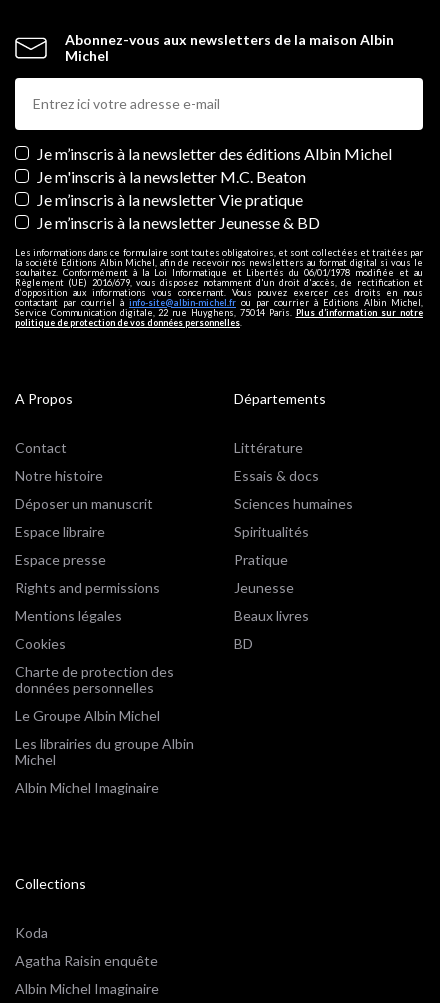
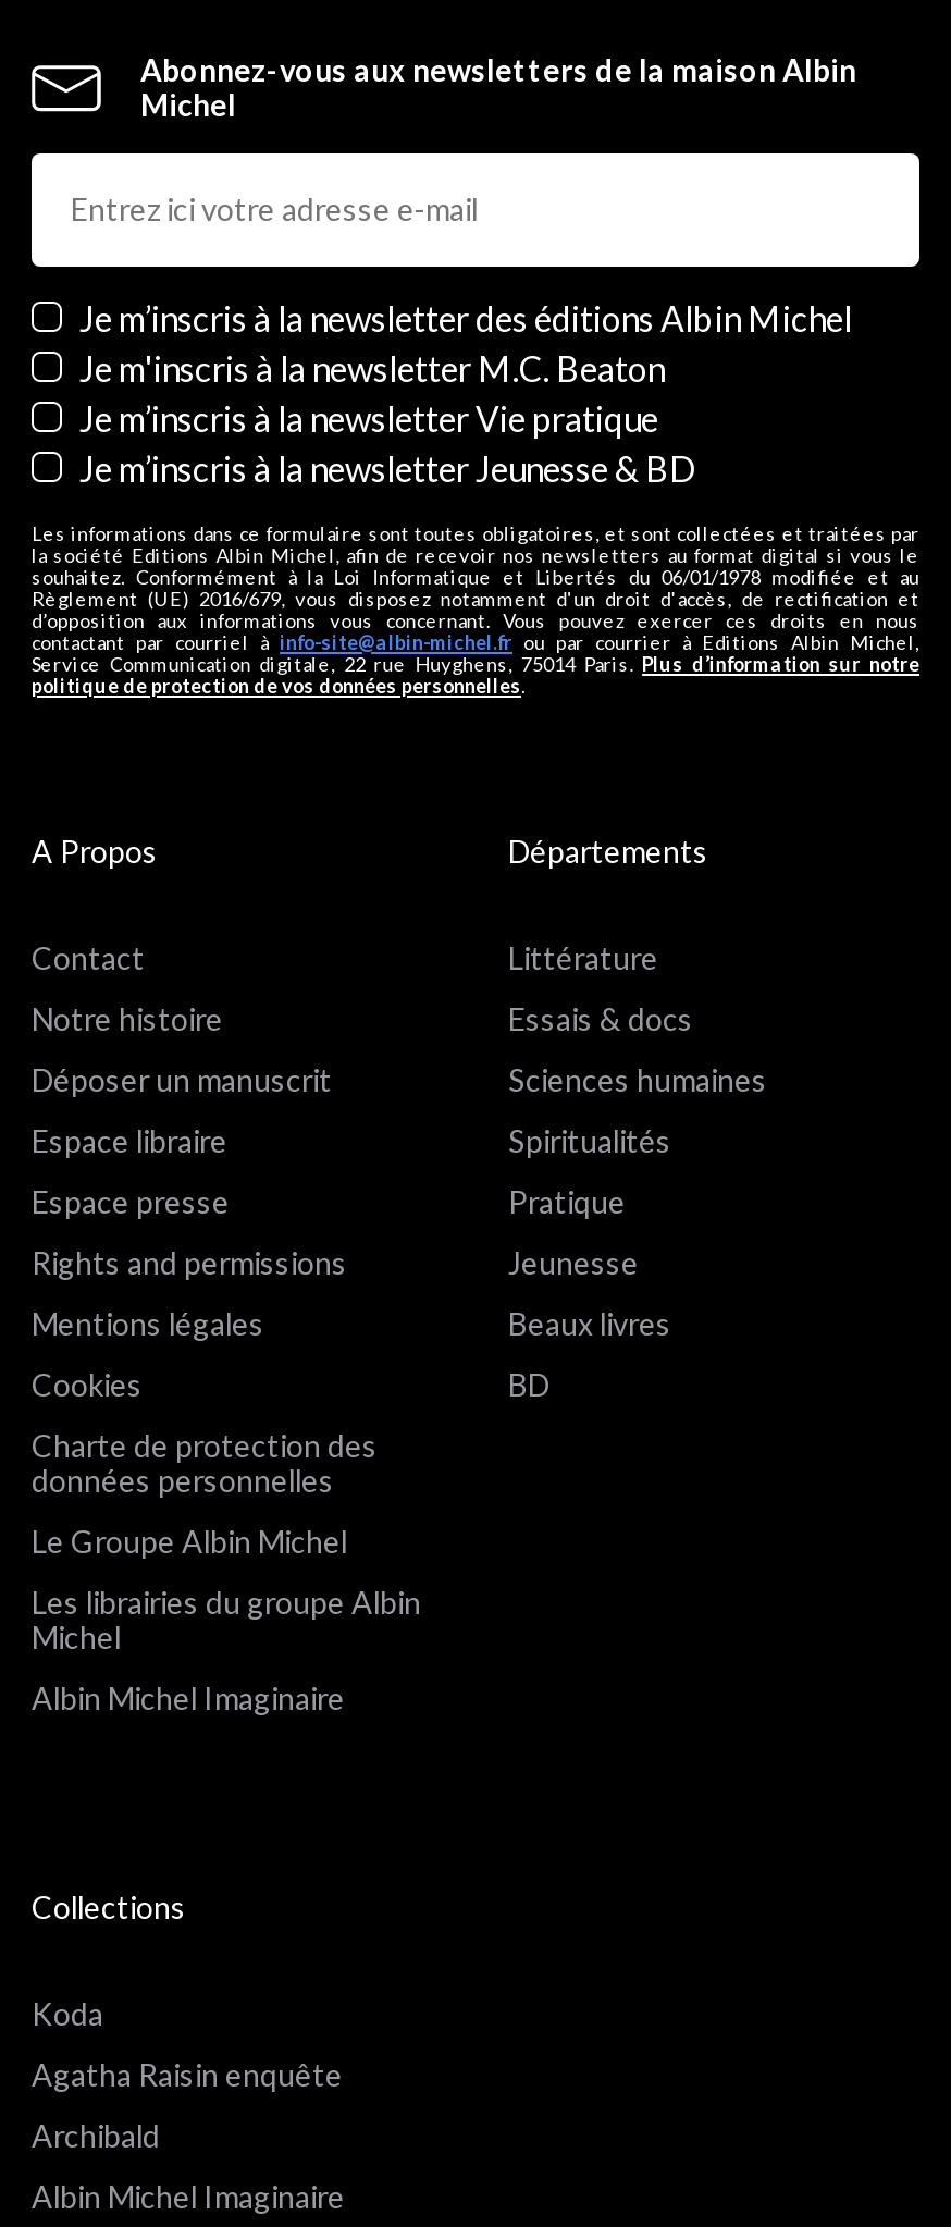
none -> [32,2117,160,2154] Archibald

